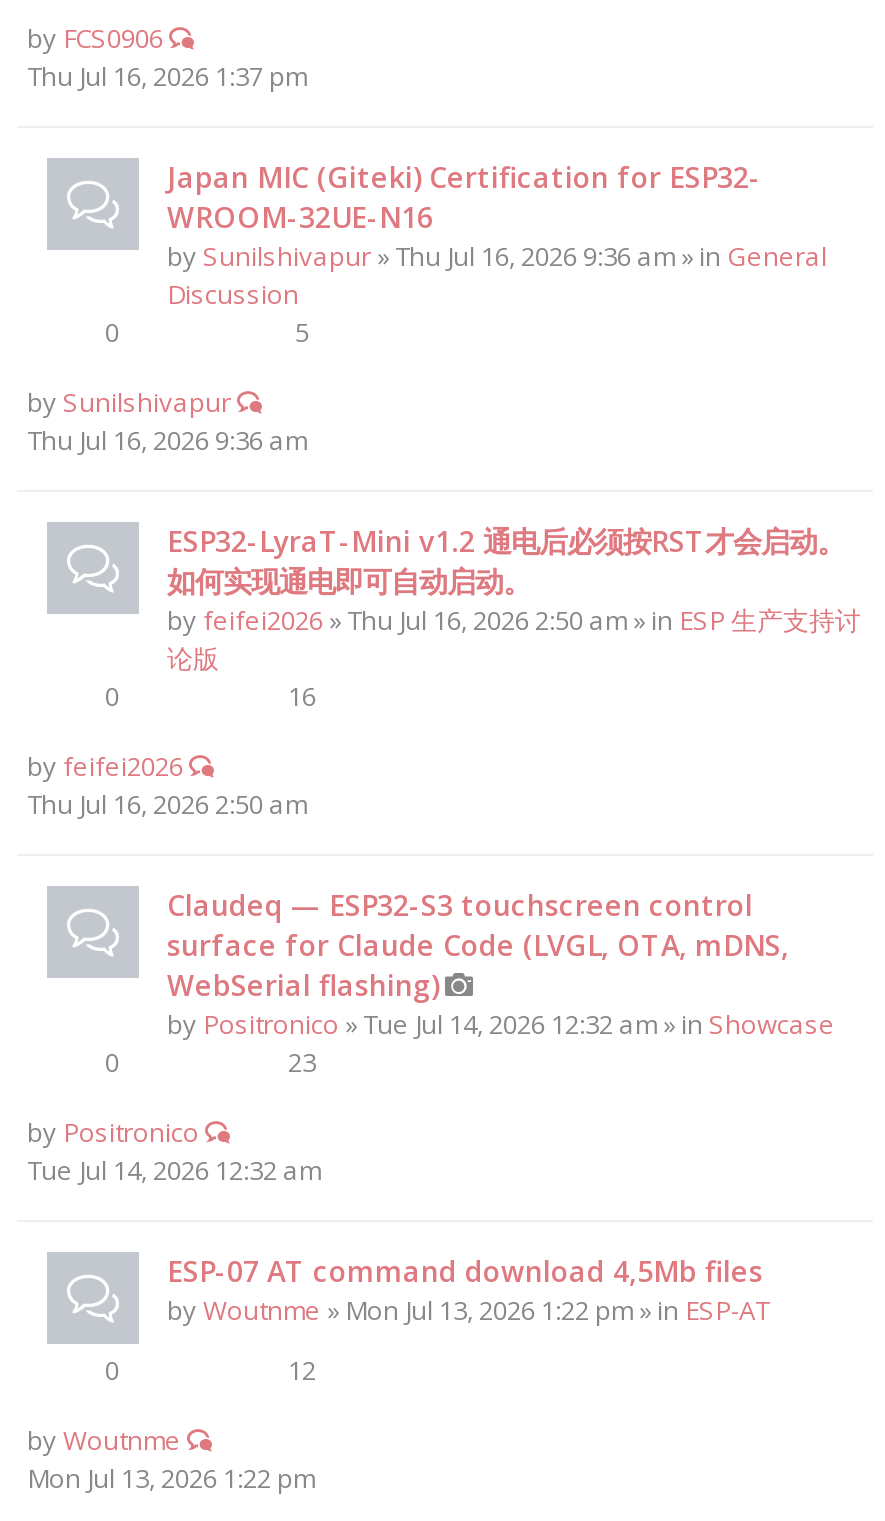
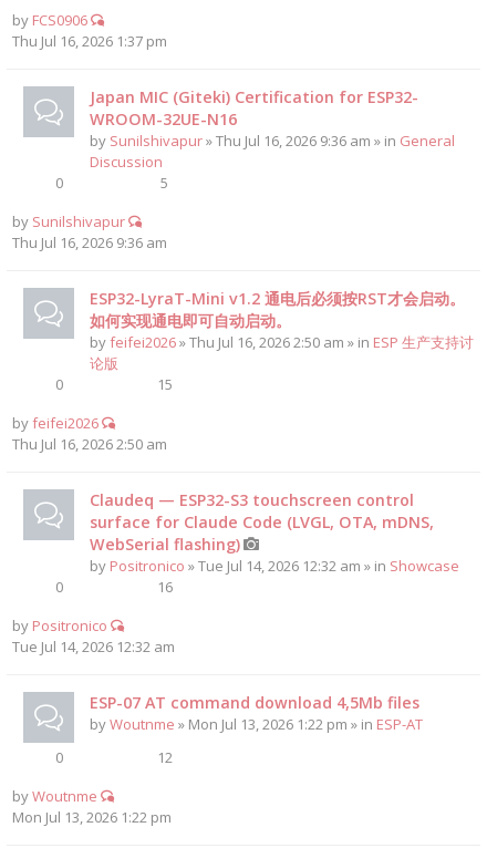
[288,678,316,714] 16 -> [157,374,172,394] 15
[288,1044,316,1080] 23 -> [157,577,172,597] 16

